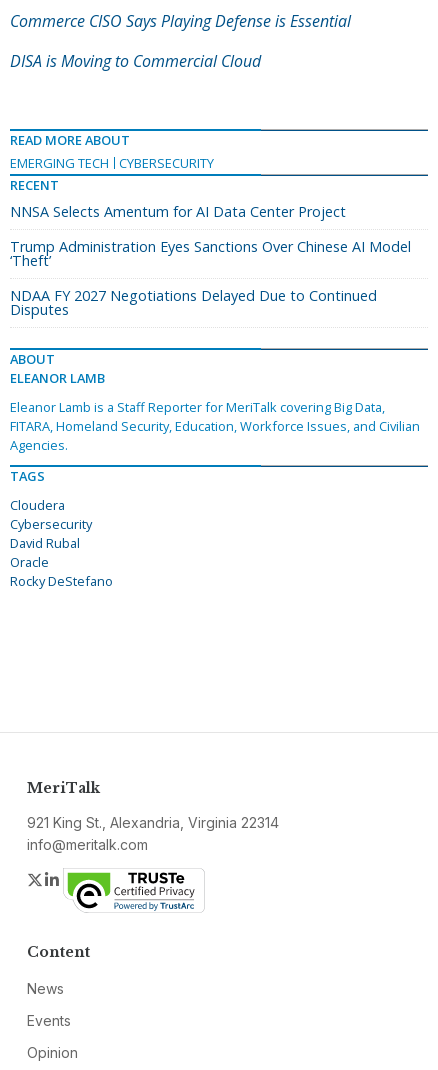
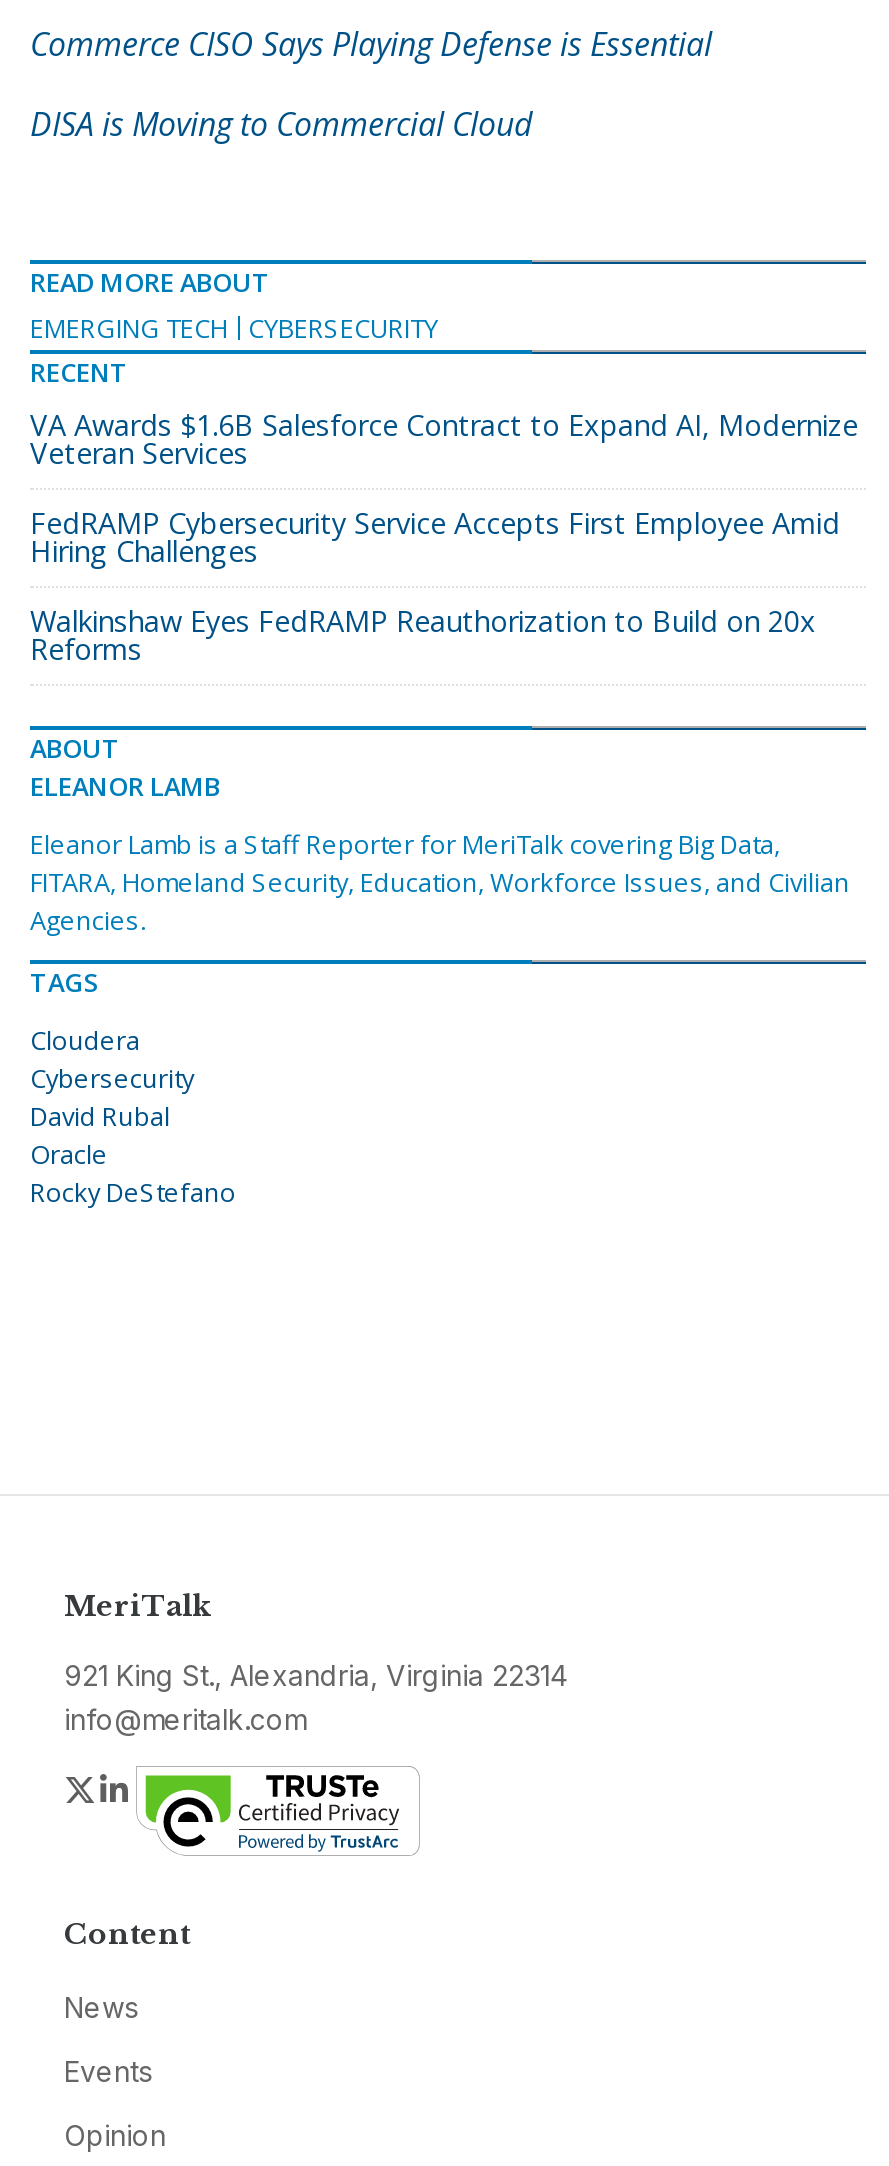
[10,202,346,221] NNSA Selects Amentum for AI Data Center Project -> [30,406,858,472] VA Awards $1.6B Salesforce Contract to Expand AI, Modernize | Veteran Services
[10,237,411,270] Trump Administration Eyes Sanctions Over Chinese AI Model | ‘Theft’ -> [30,504,840,570] FedRAMP Cybersecurity Service Accepts First Employee Amid | Hiring Challenges
[10,286,377,319] NDAA FY 2027 Negotiations Delayed Due to Continued | Disputes -> [30,602,816,668] Walkinshaw Eyes FedRAMP Reauthorization to Build on 20x | Reforms

